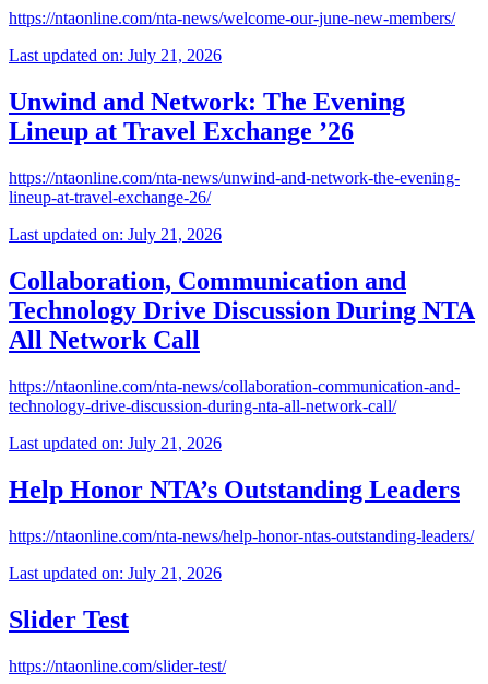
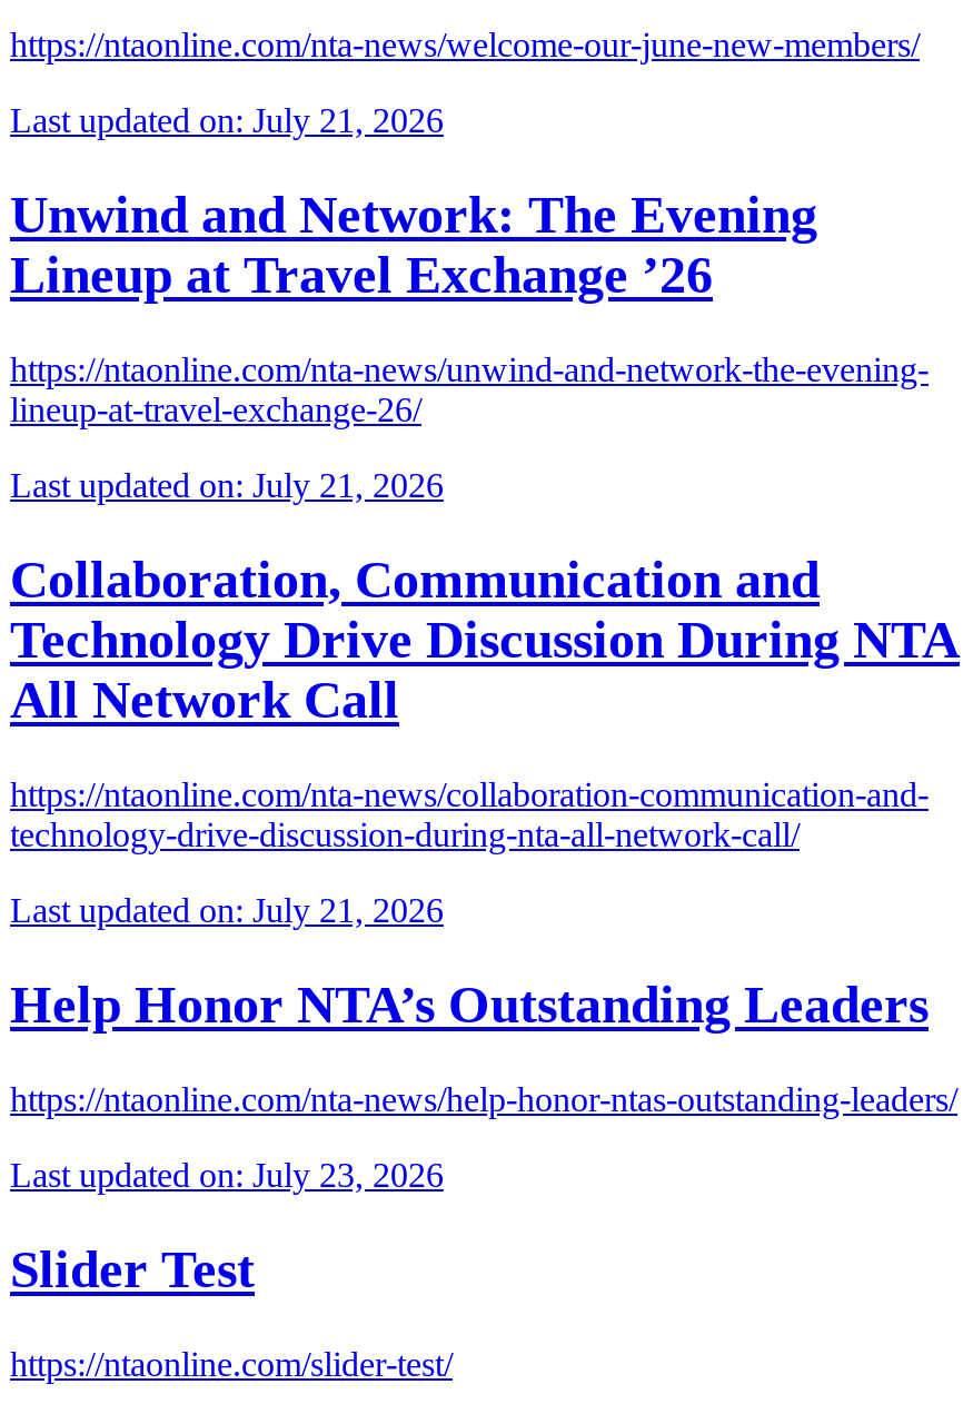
[9,563,222,582] Last updated on: July 21, 2026 -> [10,1155,444,1193] Last updated on: July 23, 2026

